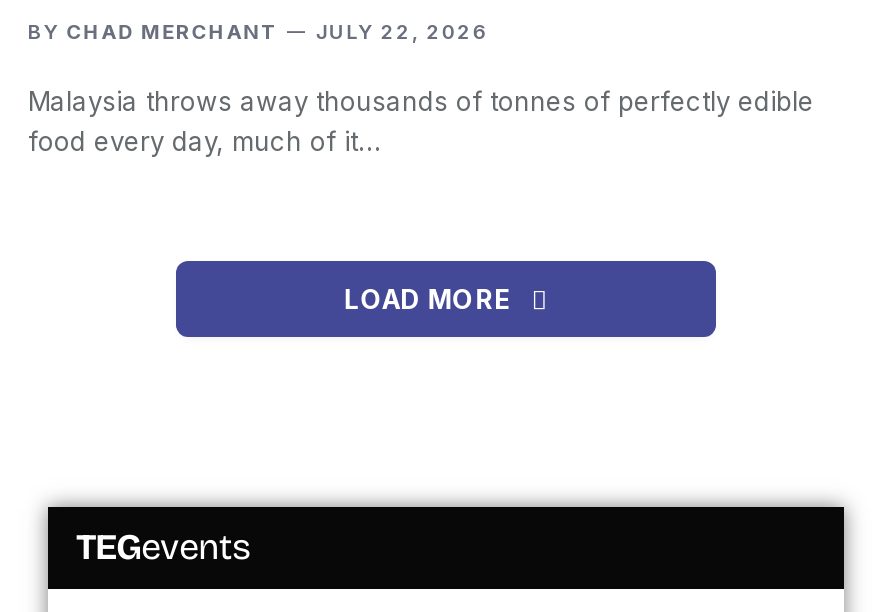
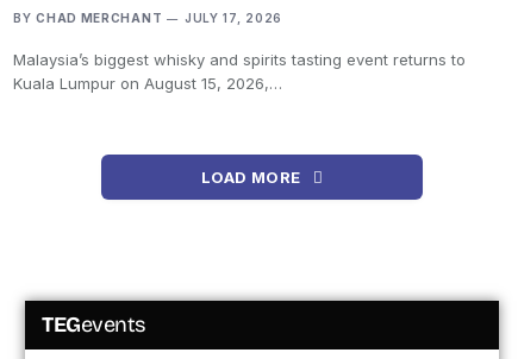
[28,19,488,43] BY CHAD MERCHANT JULY 22, 2026 -> [13,11,282,25] BY CHAD MERCHANT JULY 17, 2026
[28,85,814,157] Malaysia throws away thousands of tonnes of perfectly edible | food every day, much of it… -> [13,50,466,93] Malaysia’s biggest whisky and spirits tasting event returns to | Kuala Lumpur on August 15, 2026,…

